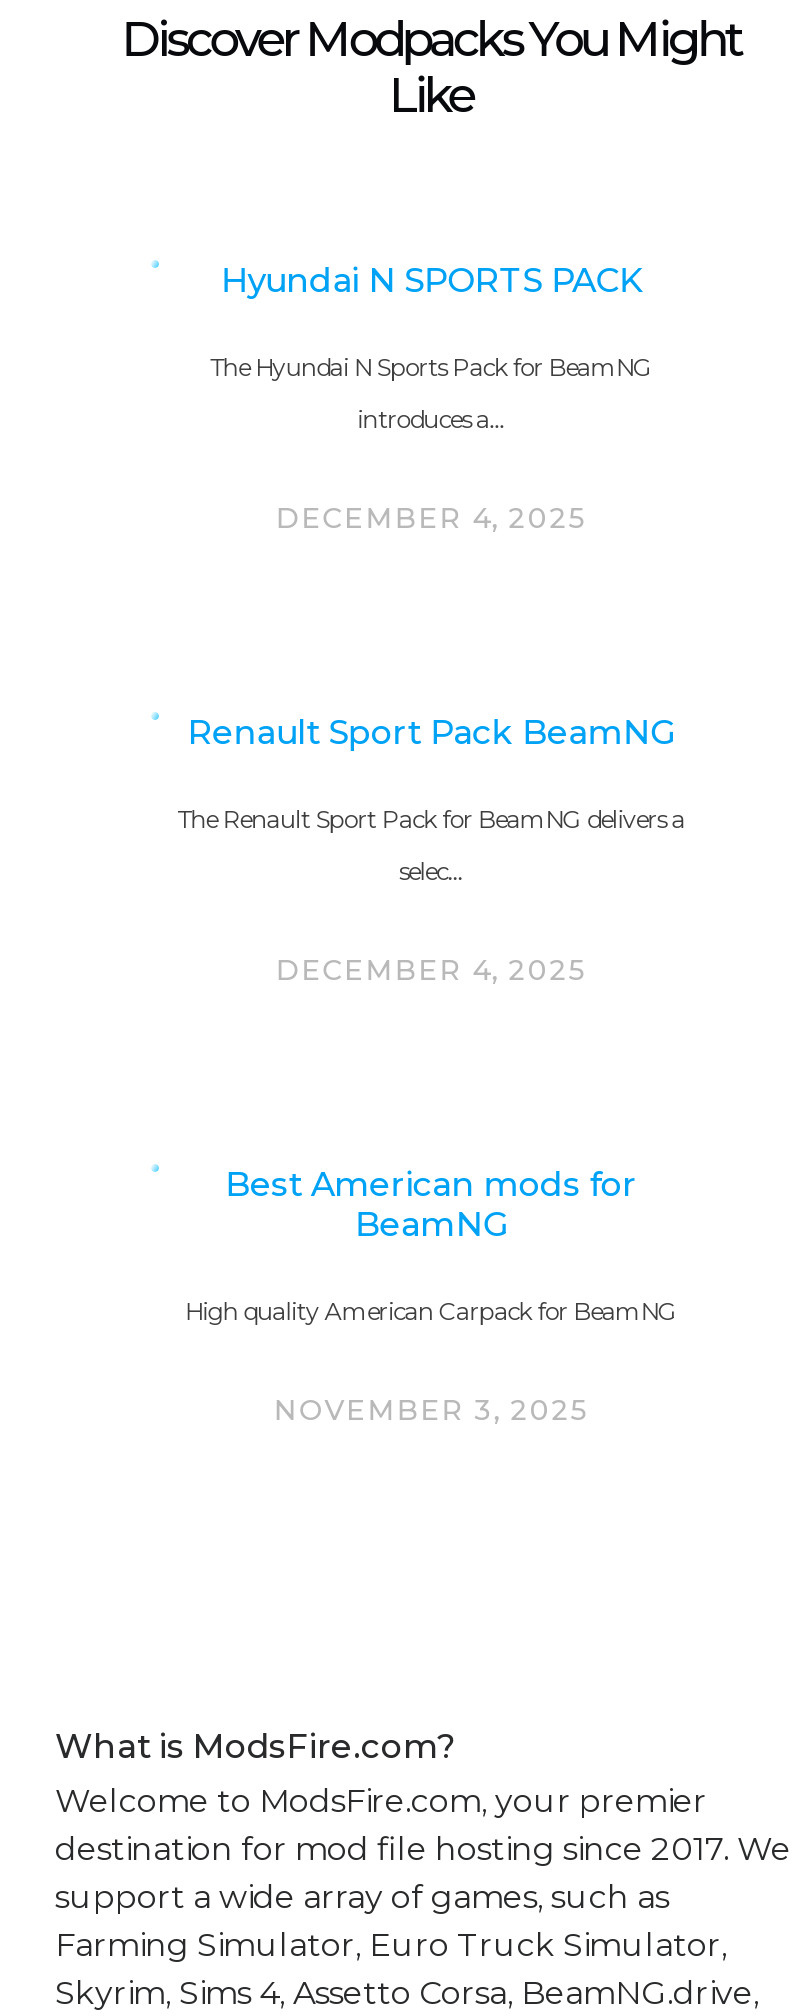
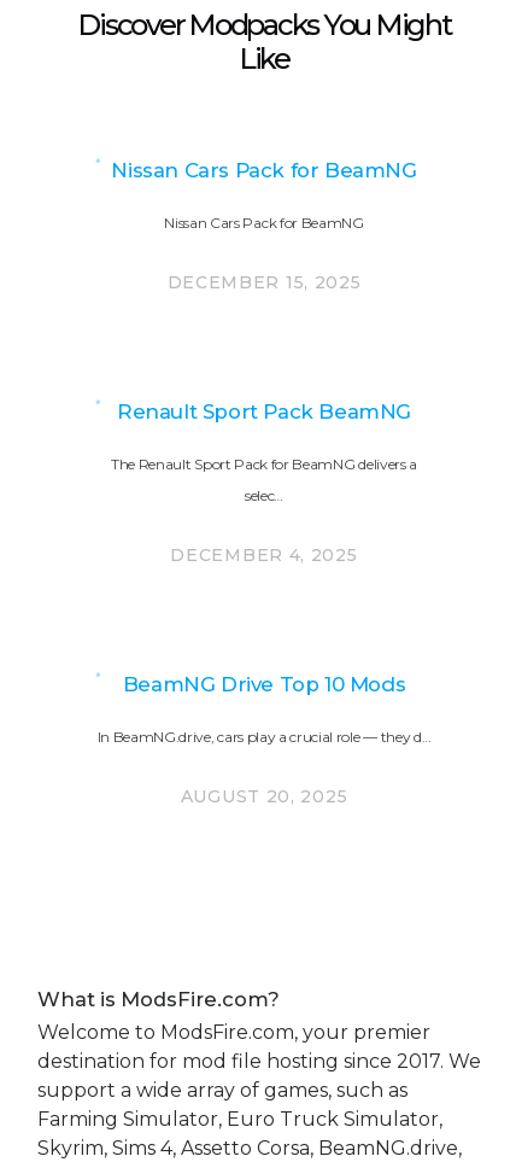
[209,259,652,535] Hyundai N SPORTS PACK | The Hyundai N Sports Pack for BeamNG | introduces a… | DECEMBER 4, 2025 -> [111,158,417,293] Nissan Cars Pack for BeamNG | Nissan Cars Pack for BeamNG | DECEMBER 15, 2025
[225,1163,637,1243] Best American mods for | BeamNG -> [123,672,405,696] BeamNG Drive Top 10 Mods
[185,1295,677,1325] High quality American Carpack for BeamNG -> [97,727,431,745] In BeamNG.drive, cars play a crucial role — they d…
[274,1391,588,1427] NOVEMBER 3, 2025 -> [181,785,347,807] AUGUST 20, 2025

